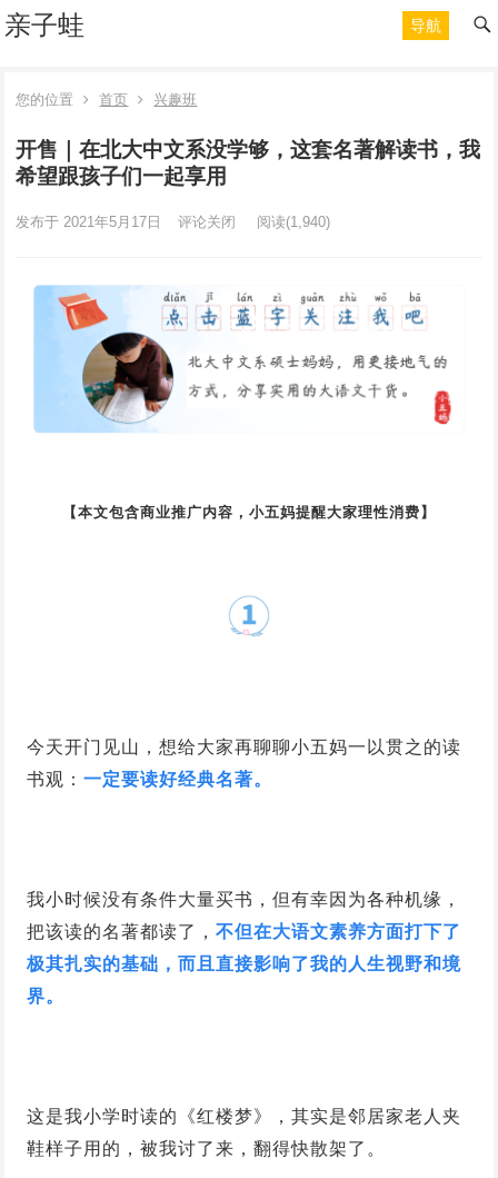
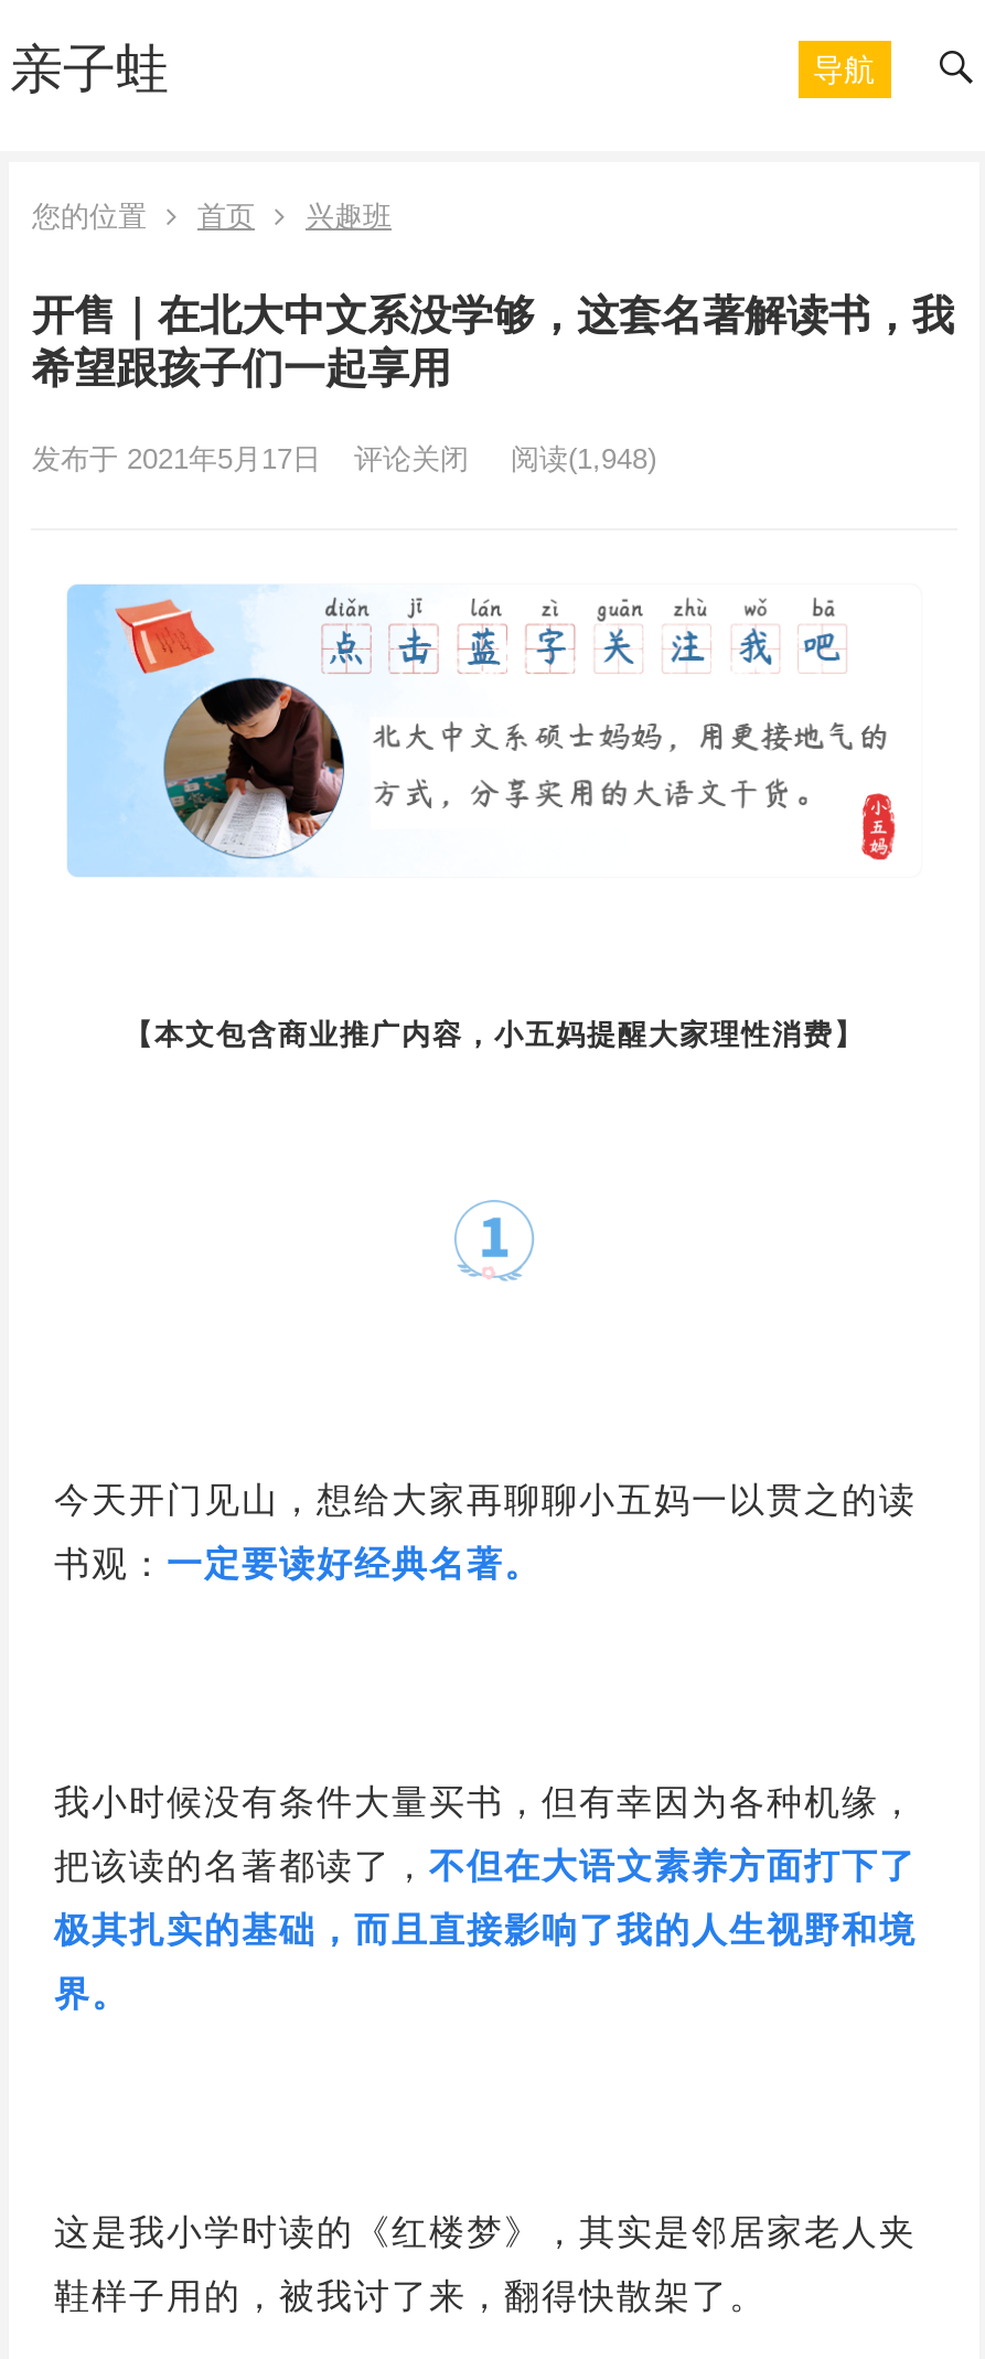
[16,214,331,230] 发布于 2021年5月17日 评论关闭 阅读(1,940) -> [32,442,656,475] 发布于 2021年5月17日 评论关闭 阅读(1,948)

